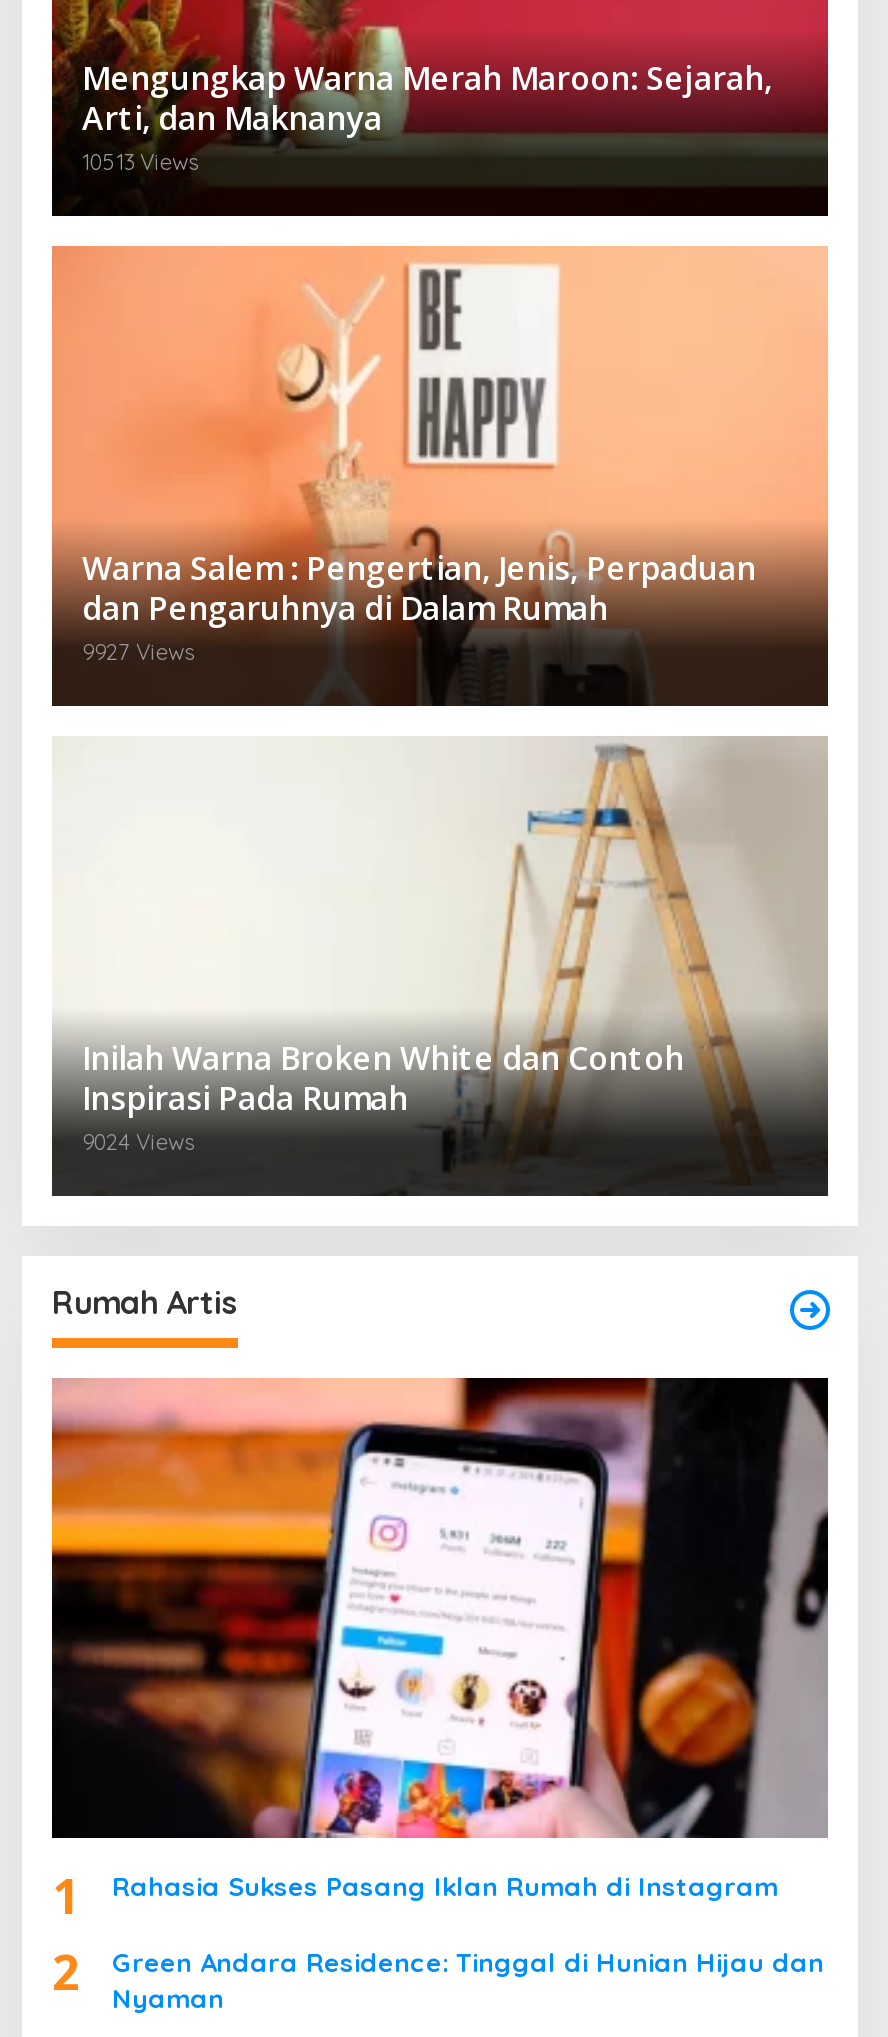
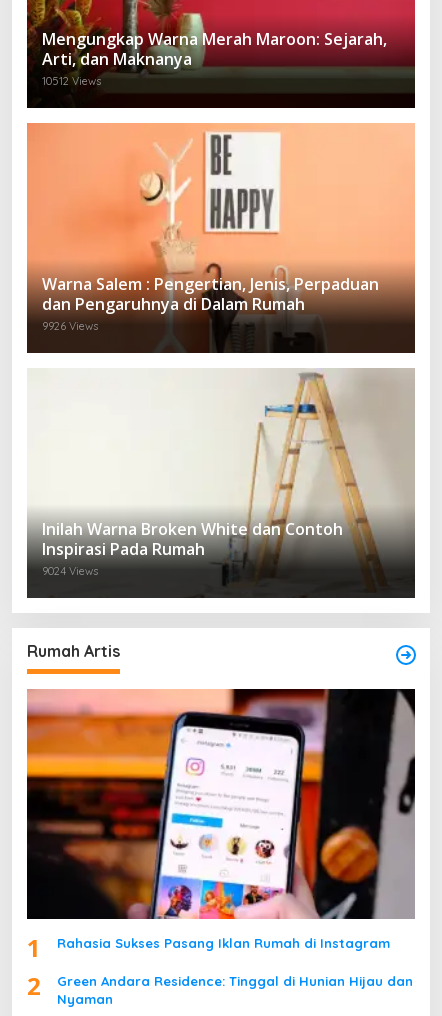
[82,147,198,175] 10513 Views -> [42,74,101,88] 10512 Views
[82,638,194,666] 9927 Views -> [42,319,98,333] 9926 Views

